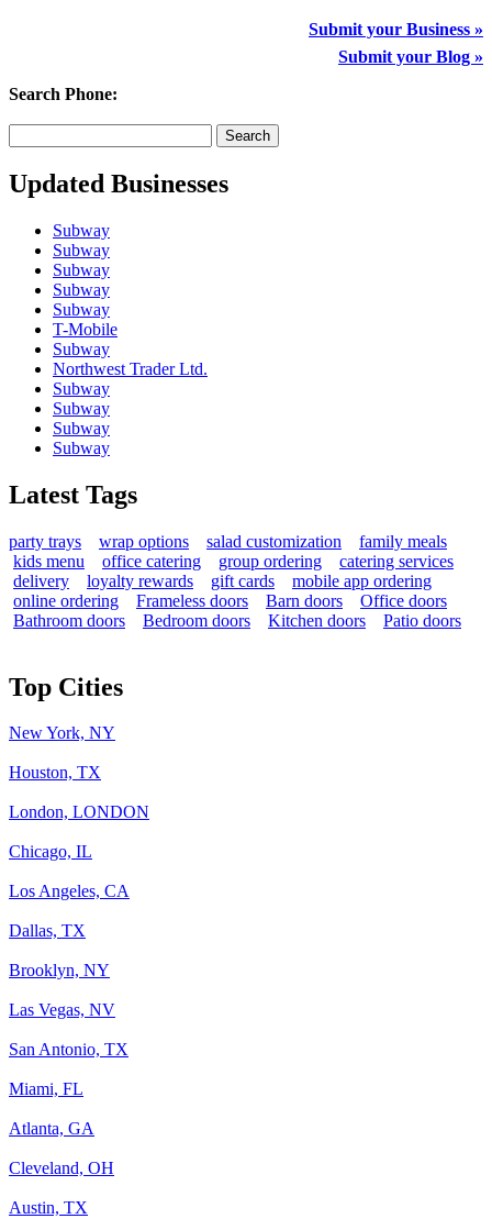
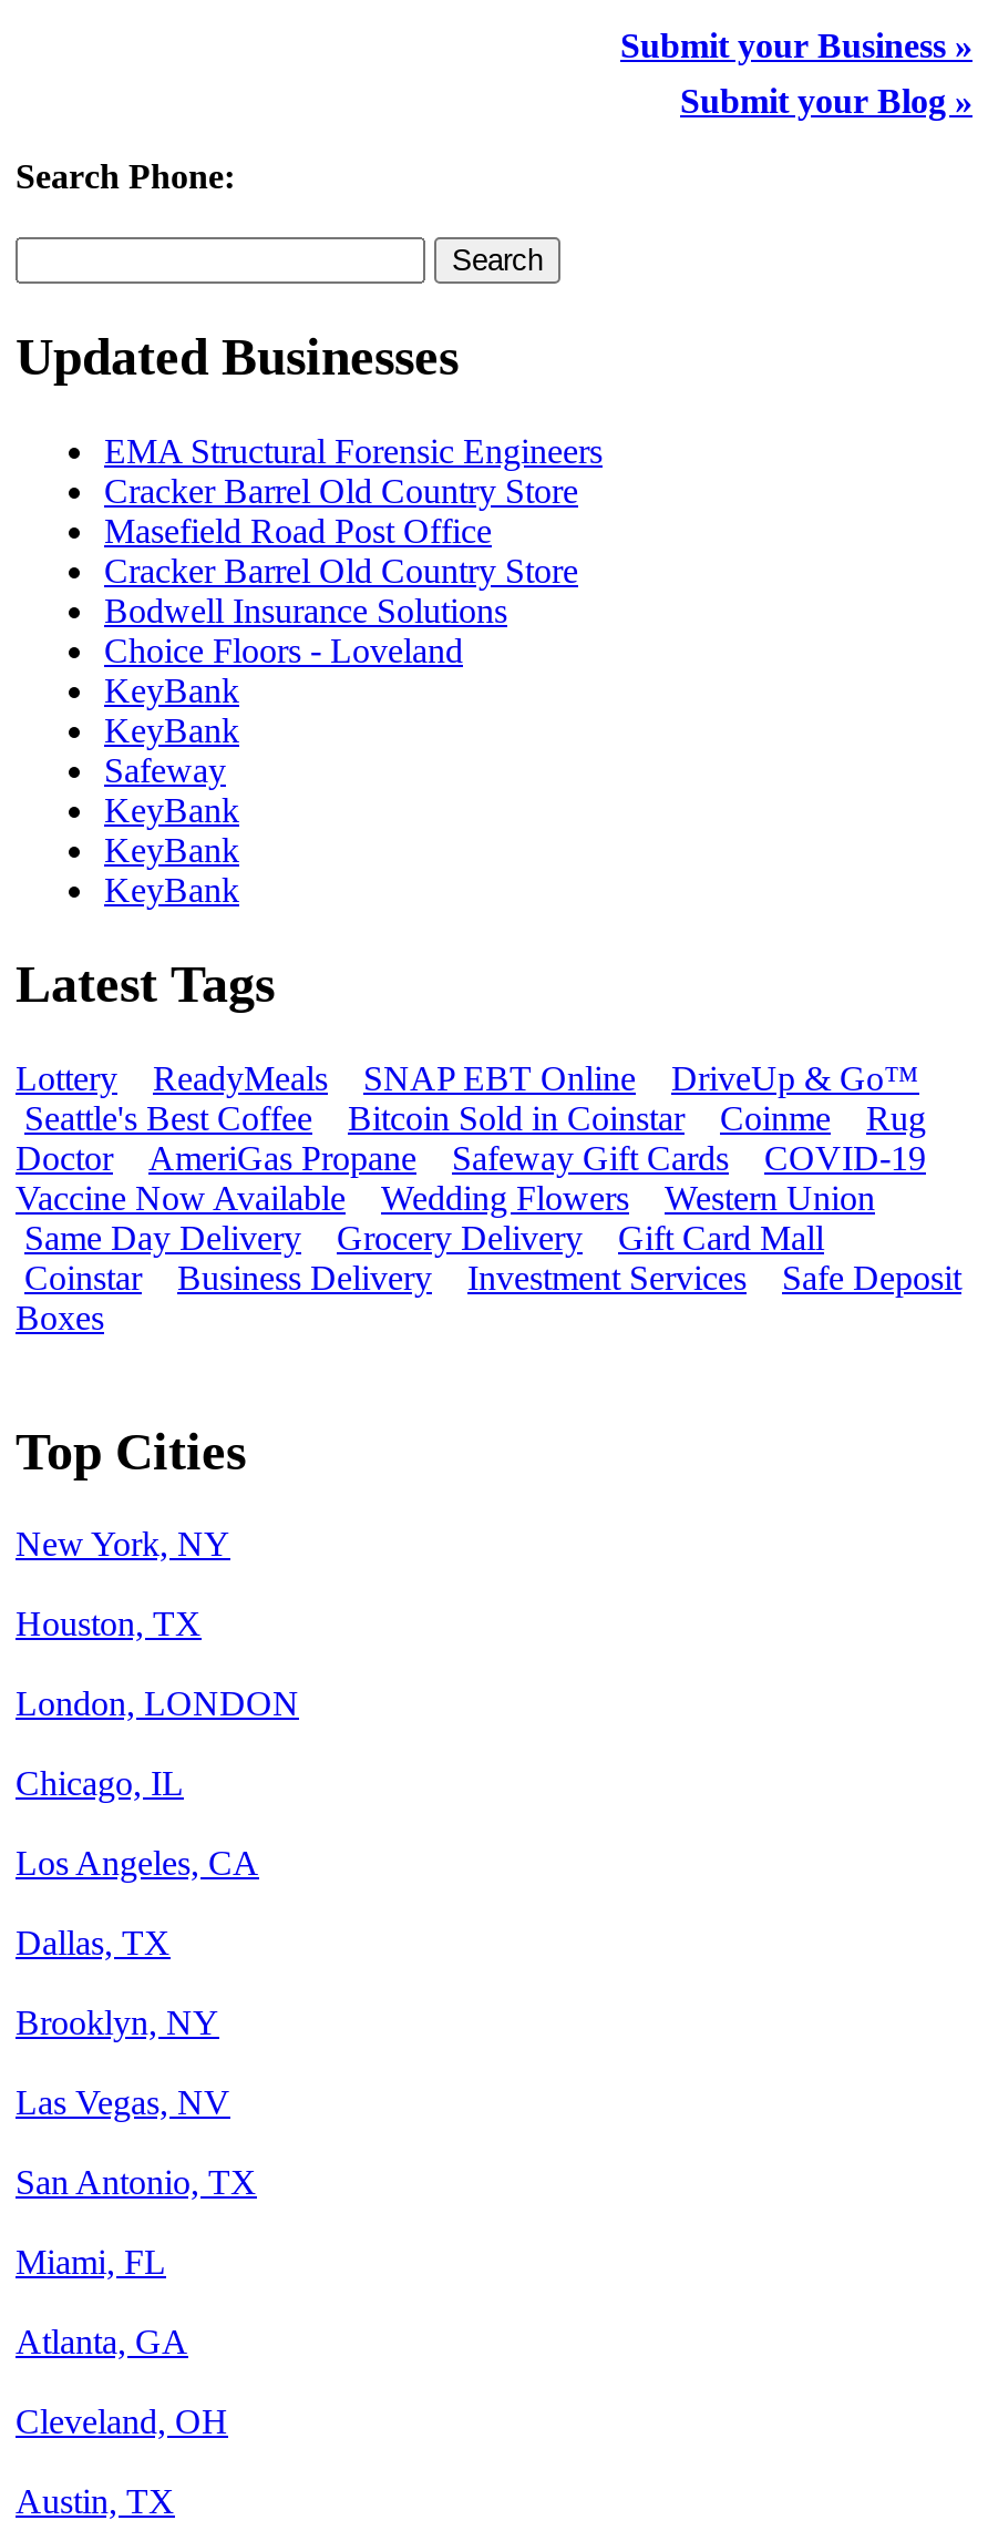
[53,221,208,457] Subway | Subway | Subway | Subway | Subway | T-Mobile | Subway | Northwest Trader Ltd. | Subway | Subway | Subway | Subway -> [104,432,603,908] EMA Structural Forensic Engineers | Cracker Barrel Old Country Store | Masefield Road Post Office | Cracker Barrel Old Country Store | Bodwell Insurance Solutions | Choice Floors - Loveland | KeyBank | KeyBank | Safeway | KeyBank | KeyBank | KeyBank
[9,532,461,629] party trays | wrap options | salad customization | family meals | kids menu | office catering | group ordering | catering services | delivery | loyalty rewards | gift cards | mobile app ordering | online ordering | Frameless doors | Barn doors | Office doors | Bathroom doors | Bedroom doors | Kitchen doors | Patio doors -> [16,1059,961,1336] Lottery | ReadyMeals | SNAP EBT Online | DriveUp & Go™ | Seattle's Best Coffee | Bitcoin Sold in Coinstar | Coinme | Rug | Doctor | AmeriGas Propane | Safeway Gift Cards | COVID-19 | Vaccine Now Available | Wedding Flowers | Western Union | Same Day Delivery | Grocery Delivery | Gift Card Mall | Coinstar | Business Delivery | Investment Services | Safe Deposit | Boxes

